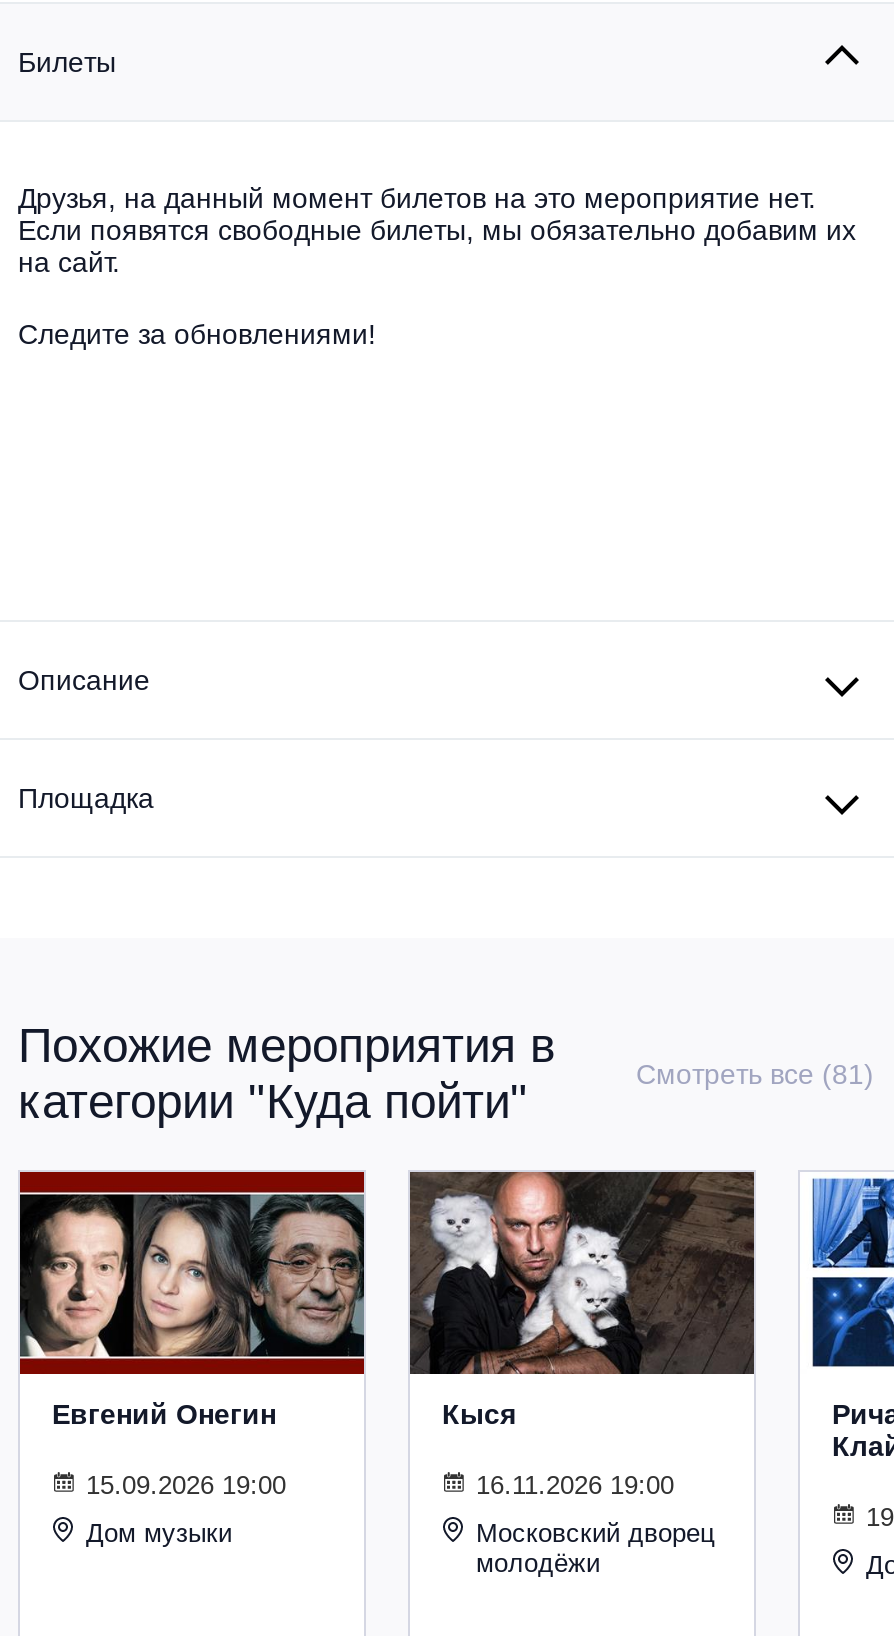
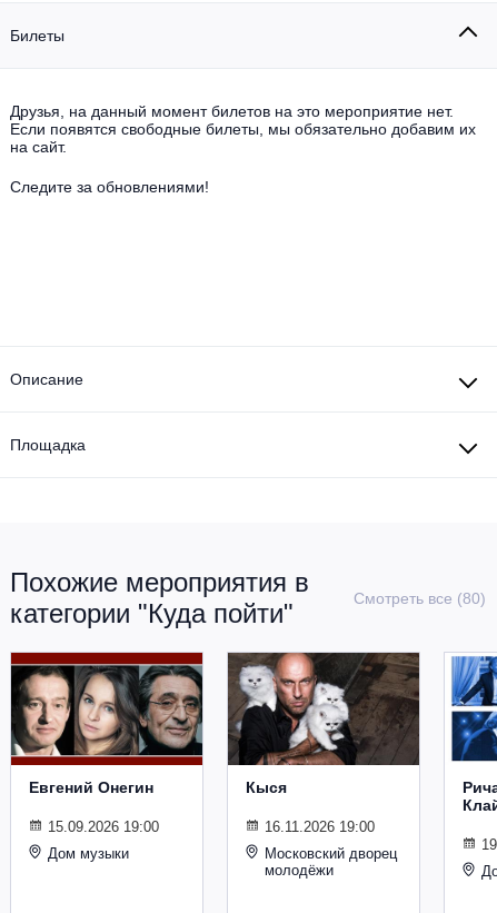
[636,1058,874,1090] Смотреть все (81) -> [354,589,486,607] Смотреть все (80)

